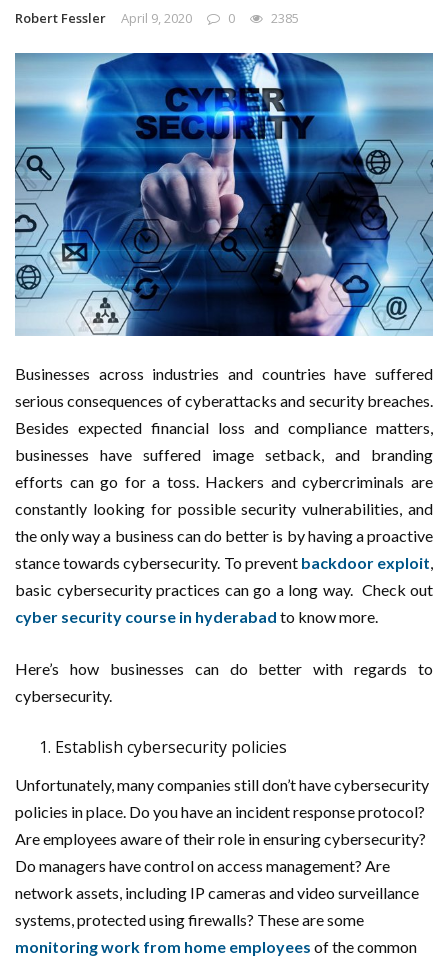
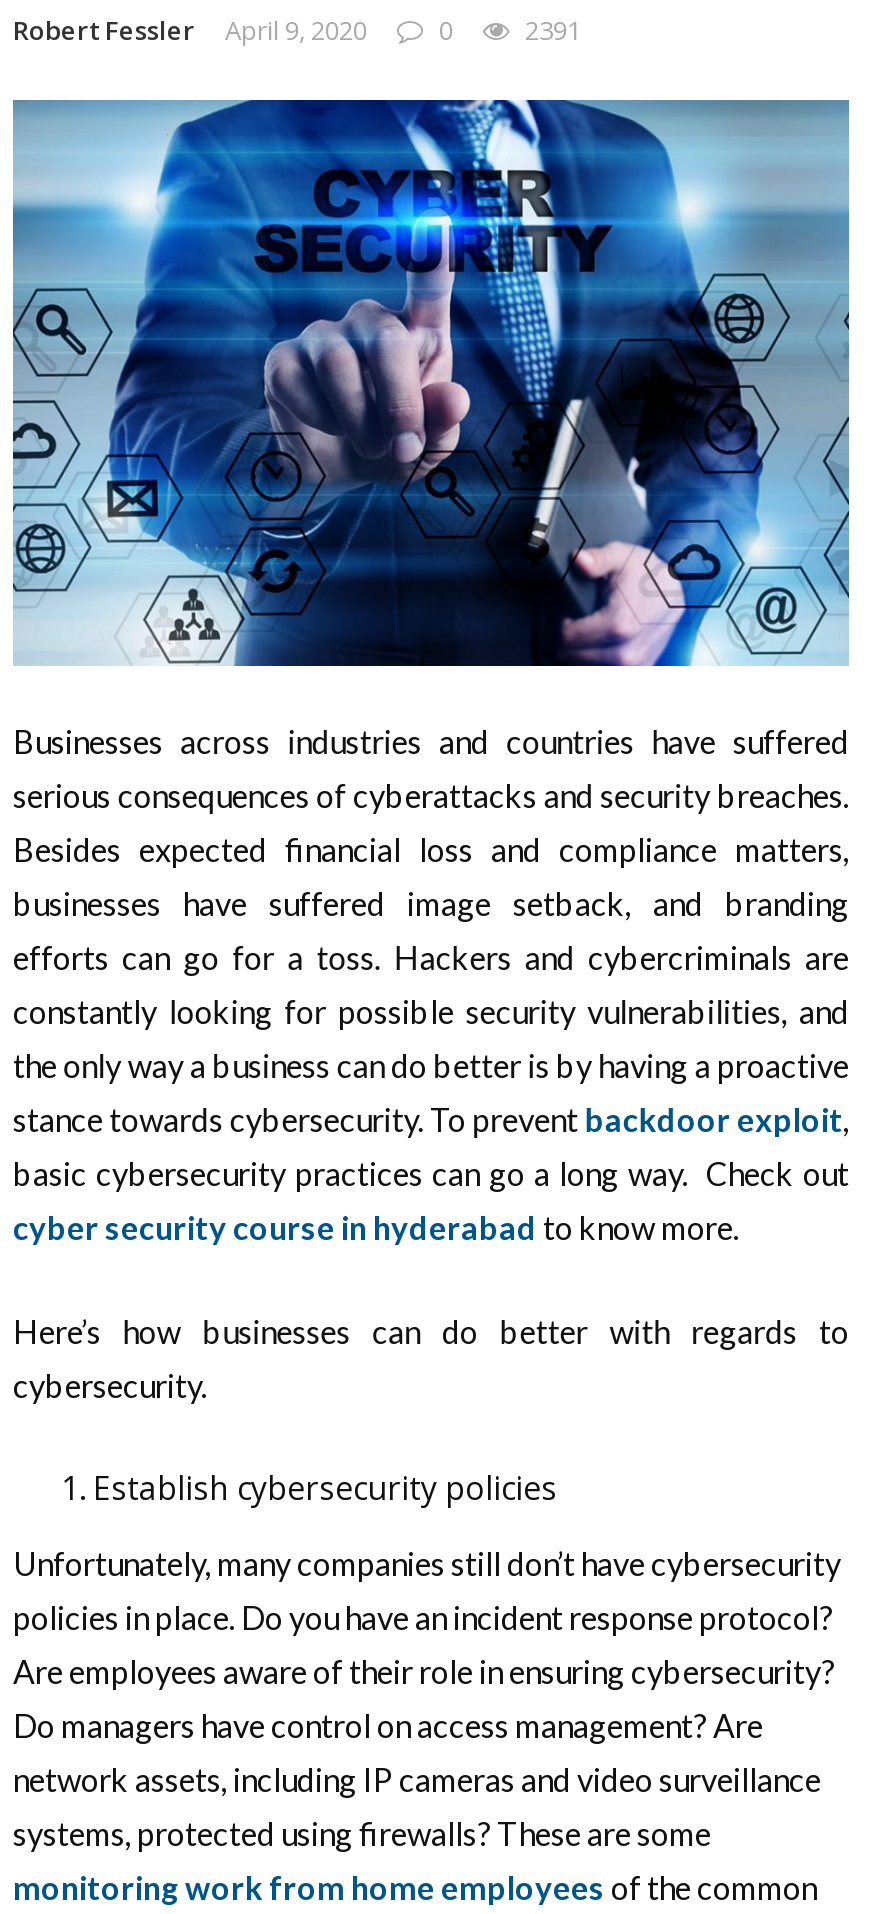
[15,9,299,27] Robert Fessler April 9, 2020 0 2385 -> [13,12,581,48] Robert Fessler April 9, 2020 0 2391

